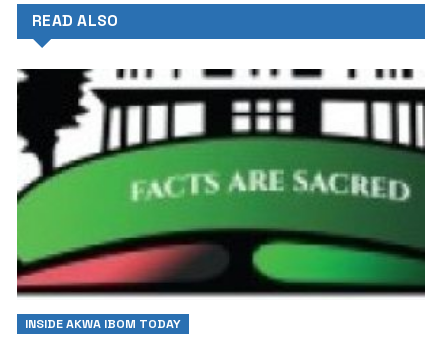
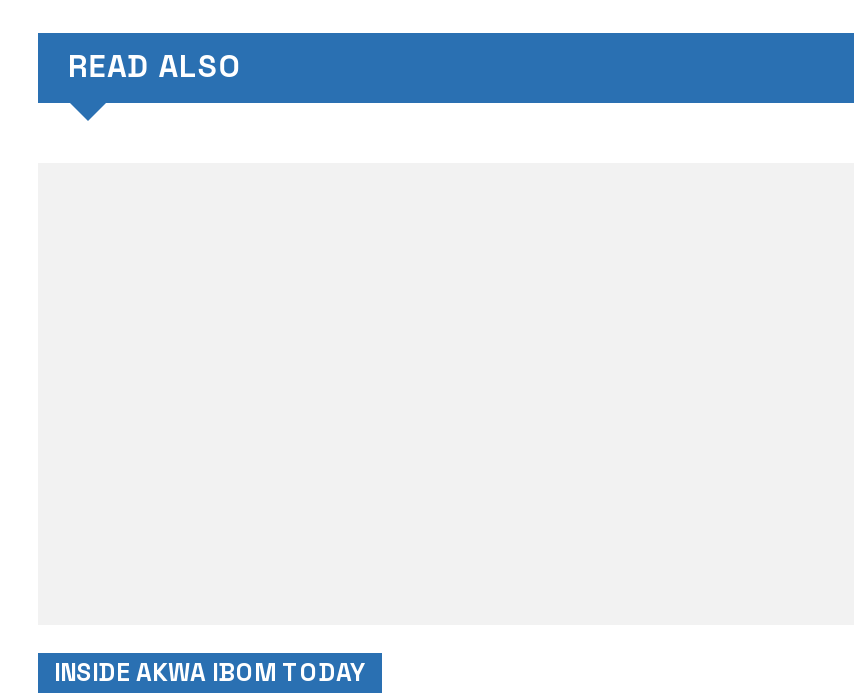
[16,68,426,297] [image] -> none

